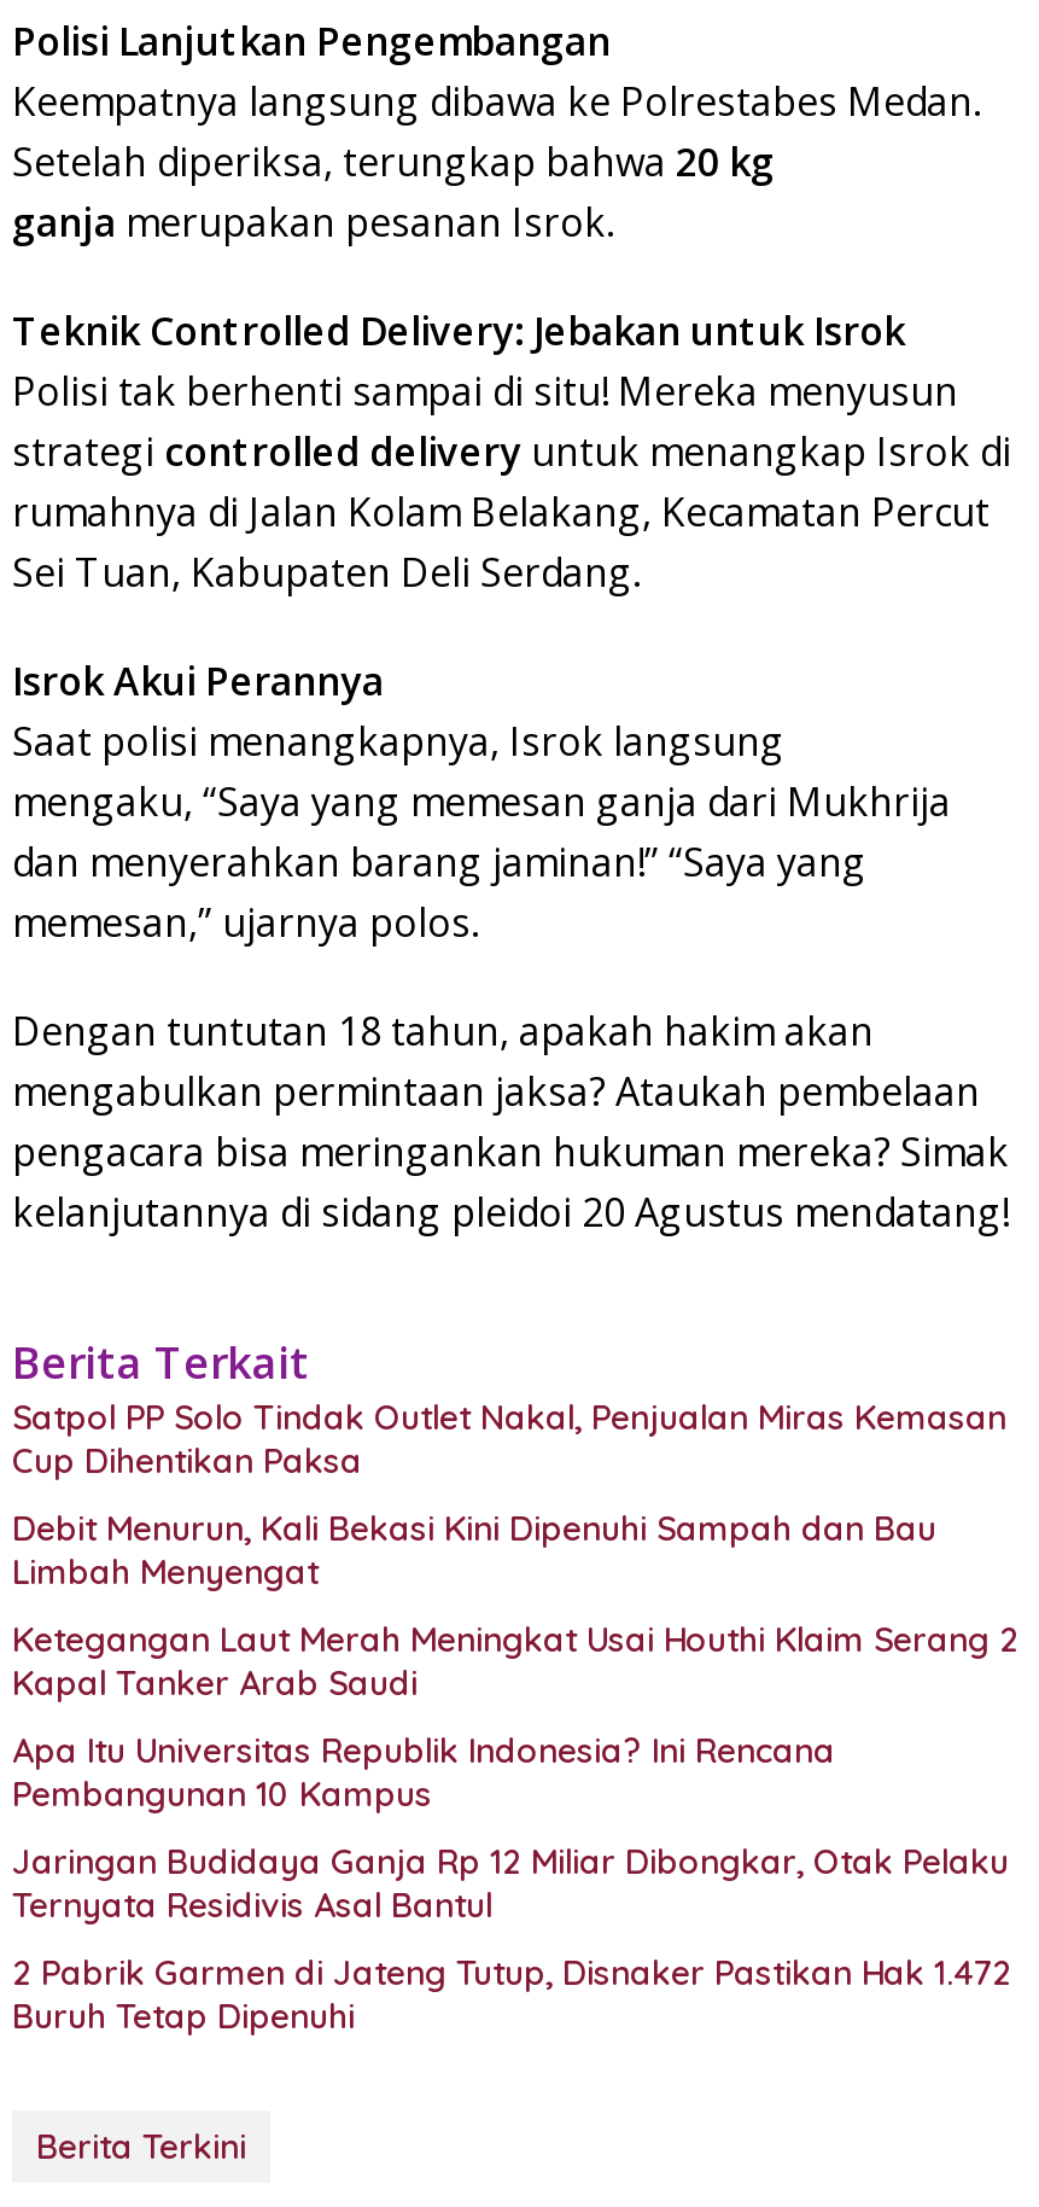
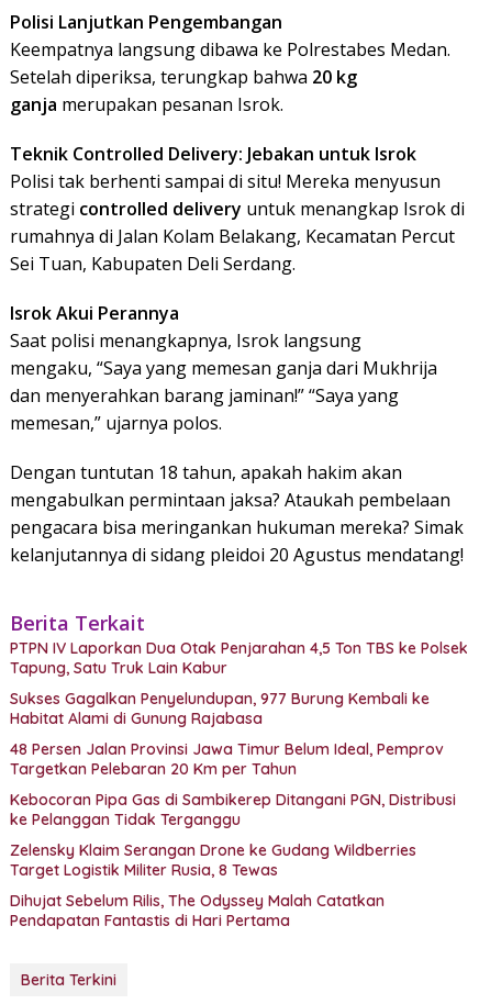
[12,1396,1006,1483] Satpol PP Solo Tindak Outlet Nakal, Penjualan Miras Kemasan | Cup Dihentikan Paksa -> [10,638,468,678] PTPN IV Laporkan Dua Otak Penjarahan 4,5 Ton TBS ke Polsek | Tapung, Satu Truk Lain Kabur
[12,1507,936,1594] Debit Menurun, Kali Bekasi Kini Dipenuhi Sampah dan Bau | Limbah Menyengat -> [10,689,430,728] Sukses Gagalkan Penyelundupan, 977 Burung Kembali ke | Habitat Alami di Gunung Rajabasa
[12,1618,1018,1705] Ketegangan Laut Merah Meningkat Usai Houthi Klaim Serang 2 | Kapal Tanker Arab Saudi -> [10,739,444,779] 48 Persen Jalan Provinsi Jawa Timur Belum Ideal, Pemprov | Targetkan Pelebaran 20 Km per Tahun
[12,1729,835,1816] Apa Itu Universitas Republik Indonesia? Ini Rencana | Pembangunan 10 Kampus -> [10,790,456,829] Kebocoran Pipa Gas di Sambikerep Ditangani PGN, Distribusi | ke Pelanggan Tidak Terganggu
[12,1840,1009,1927] Jaringan Budidaya Ganja Rp 12 Miliar Dibongkar, Otak Pelaku | Ternyata Residivis Asal Bantul -> [10,840,416,880] Zelensky Klaim Serangan Drone ke Gudang Wildberries | Target Logistik Militer Rusia, 8 Tewas
[12,1951,1011,2038] 2 Pabrik Garmen di Jateng Tutup, Disnaker Pastikan Hak 1.472 | Buruh Tetap Dipenuhi -> [10,891,385,931] Dihujat Sebelum Rilis, The Odyssey Malah Catatkan | Pendapatan Fantastis di Hari Pertama

